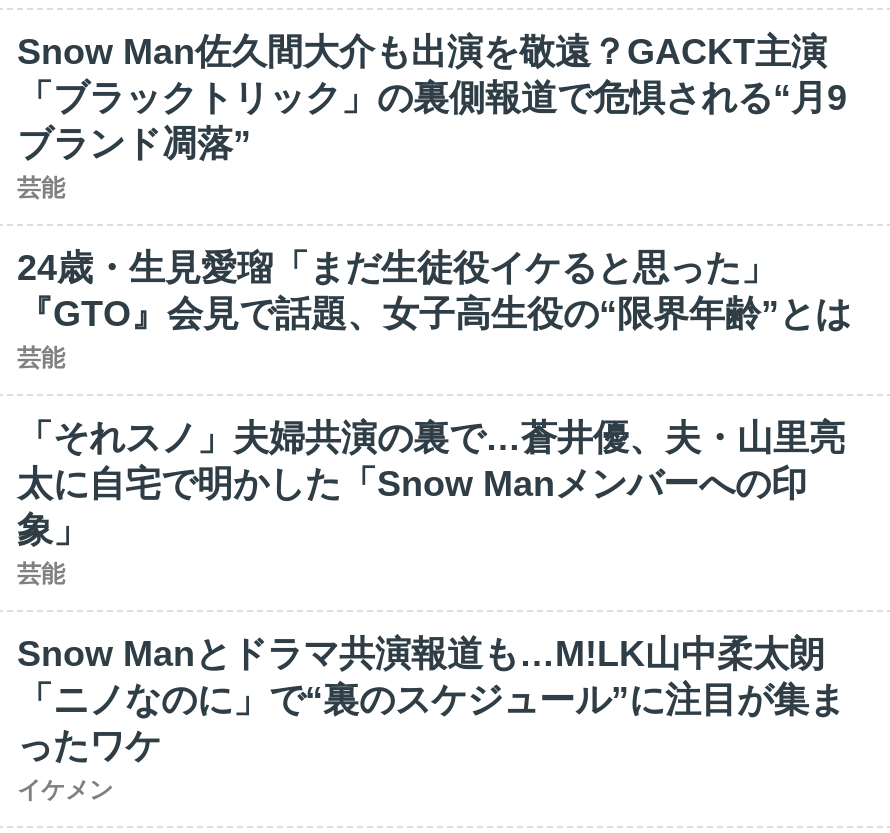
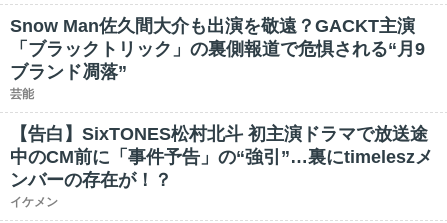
[17,248,851,766] 24歳・生見愛瑠「まだ生徒役イケると思った」 | 『GTO』会見で話題、女子高生役の“限界年齢”とは | 芸能 | 「それスノ」夫婦共演の裏で…蒼井優、夫・山里亮 | 太に自宅で明かした「Snow Manメンバーへの印 | 象」 | 芸能 | Snow Manとドラマ共演報道も…M!LK山中柔太朗 | 「ニノなのに」で“裏のスケジュール”に注目が集ま | ったワケ -> [10,124,433,190] 【告白】SixTONES松村北斗 初主演ドラマで放送途 | 中のCM前に「事件予告」の“強引”…裏にtimeleszメ | ンバーの存在が！？

